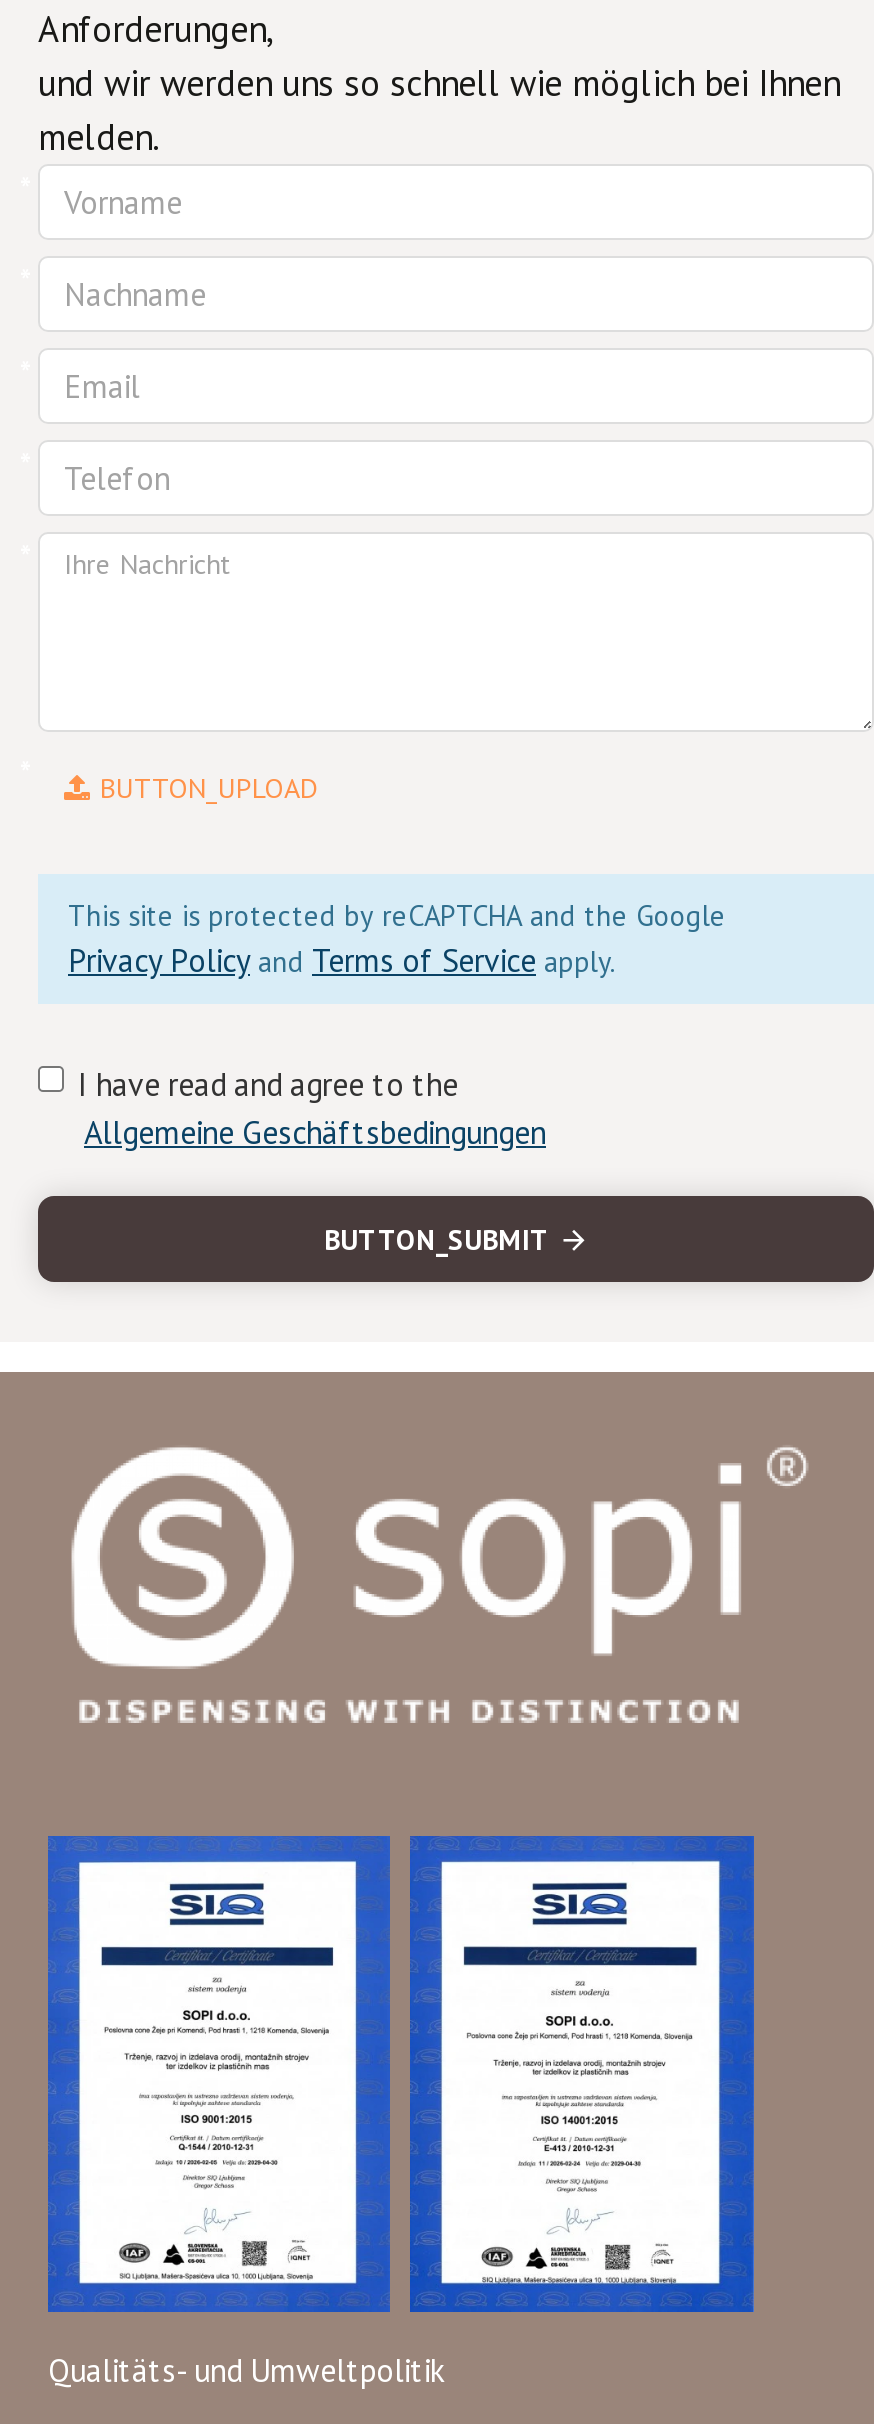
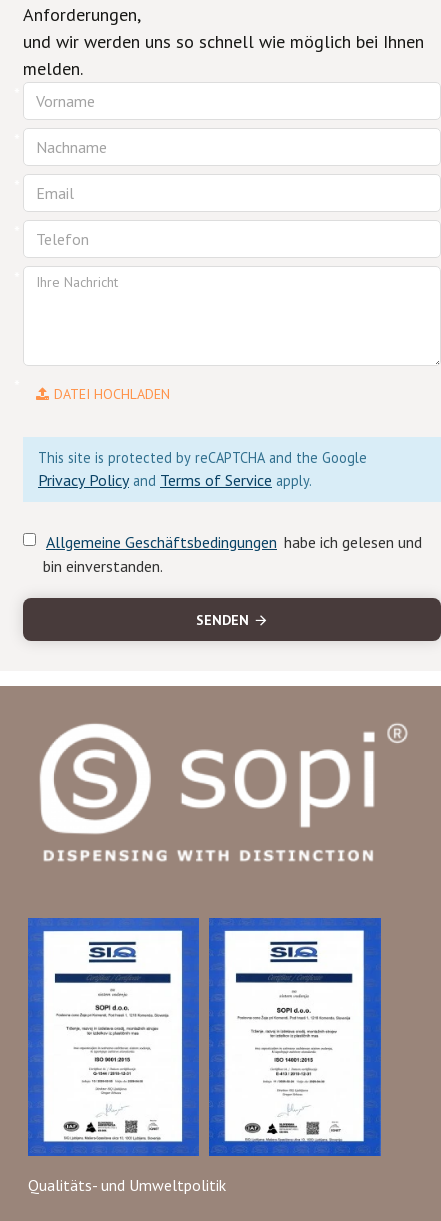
[100,770,318,806] BUTTON_UPLOAD -> [54,385,170,403] DATEI HOCHLADEN
[78,1064,546,1152] I have read and agree to the | Allgemeine Geschäftsbedingungen -> [43,532,422,576] Allgemeine Geschäftsbedingungen habe ich gelesen und | bin einverstanden.
[324,1222,550,1258] BUTTON_SUBMIT -> [196,611,249,629] SENDEN

